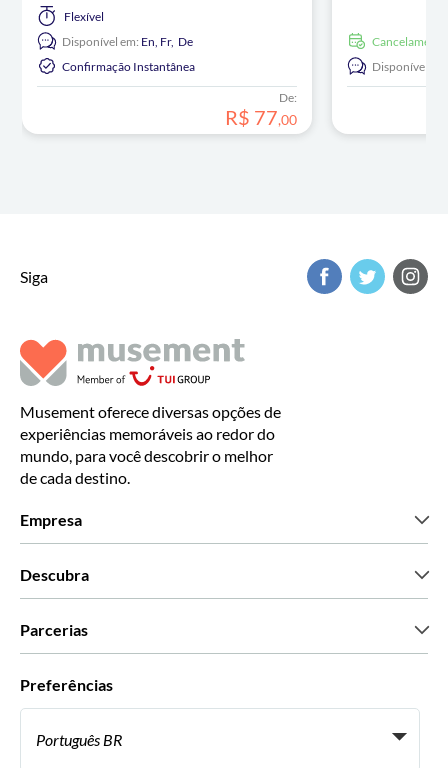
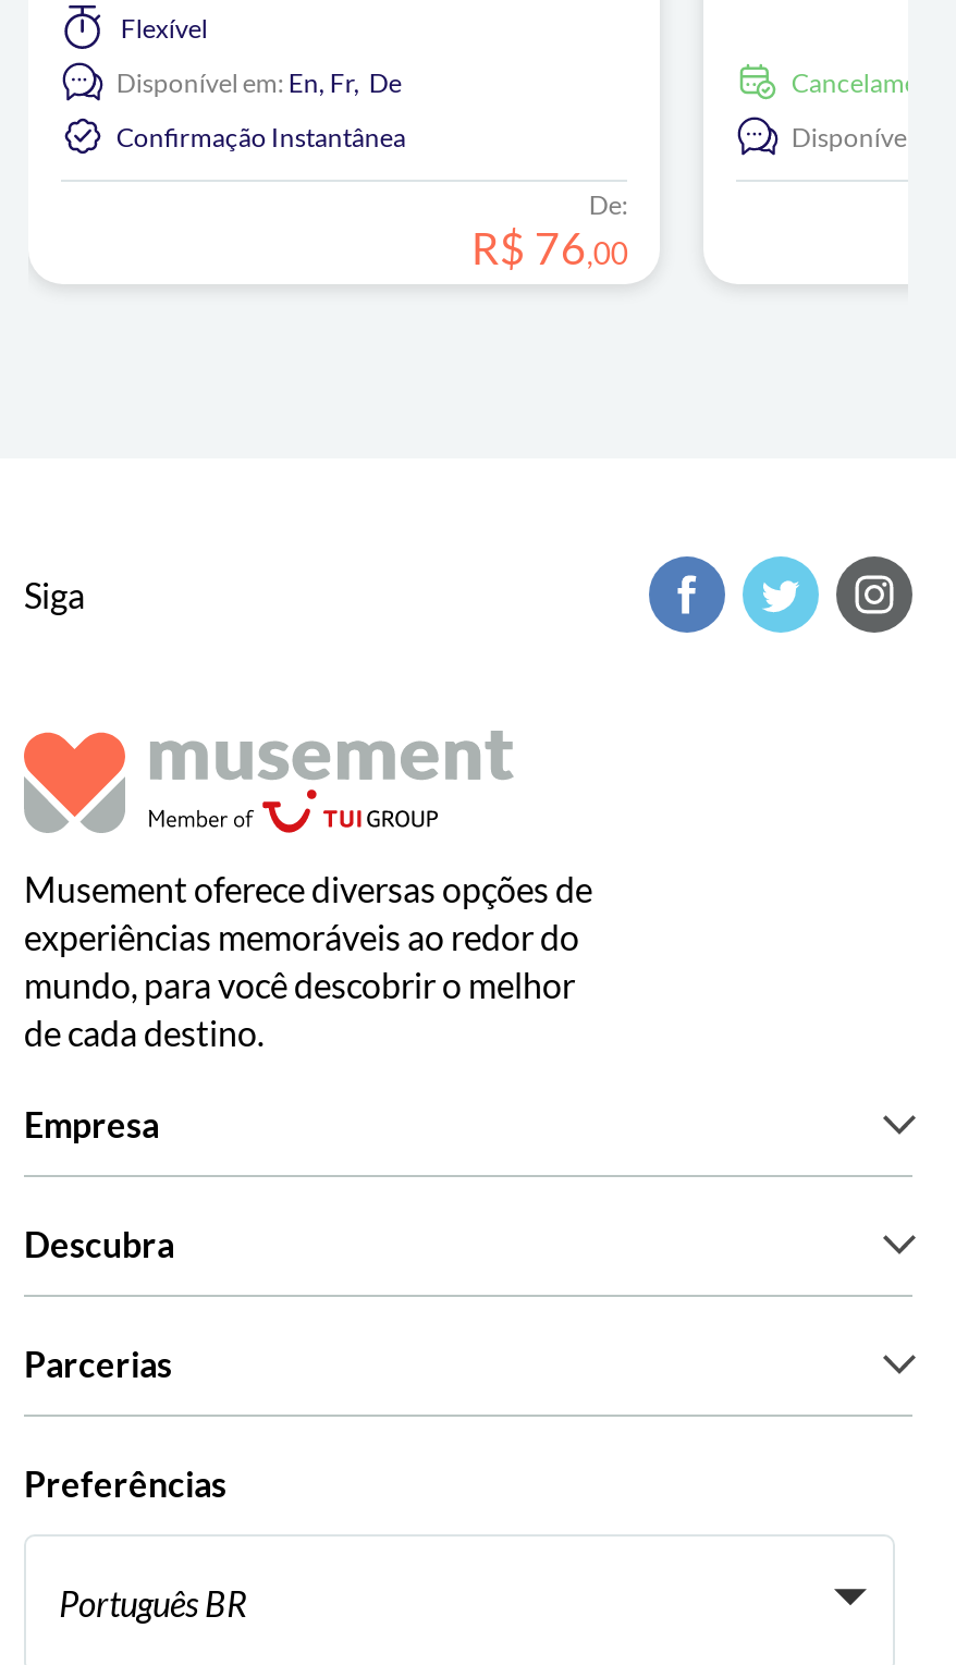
[225,105,297,129] R$ 77, 00 -> [471,222,628,274] R$ 76, 00

